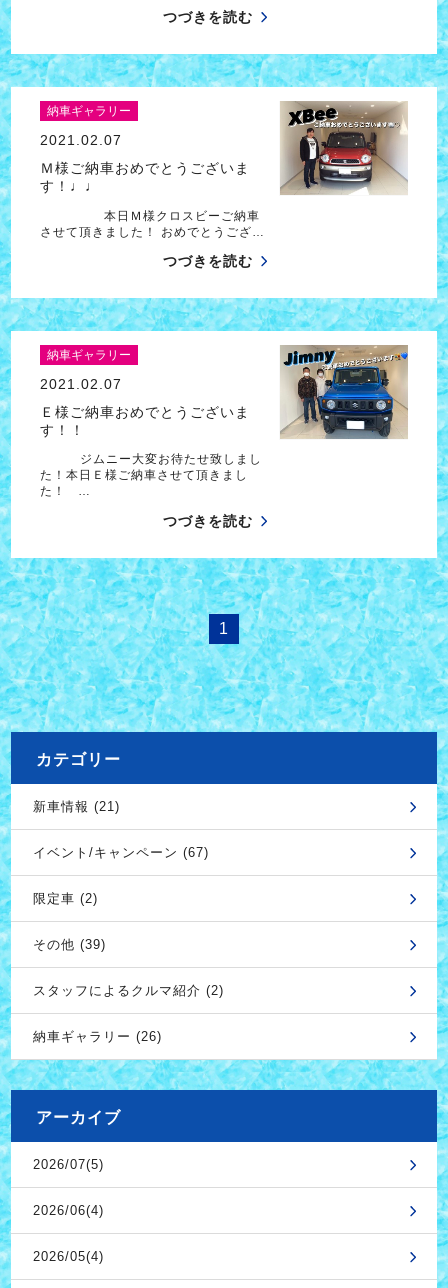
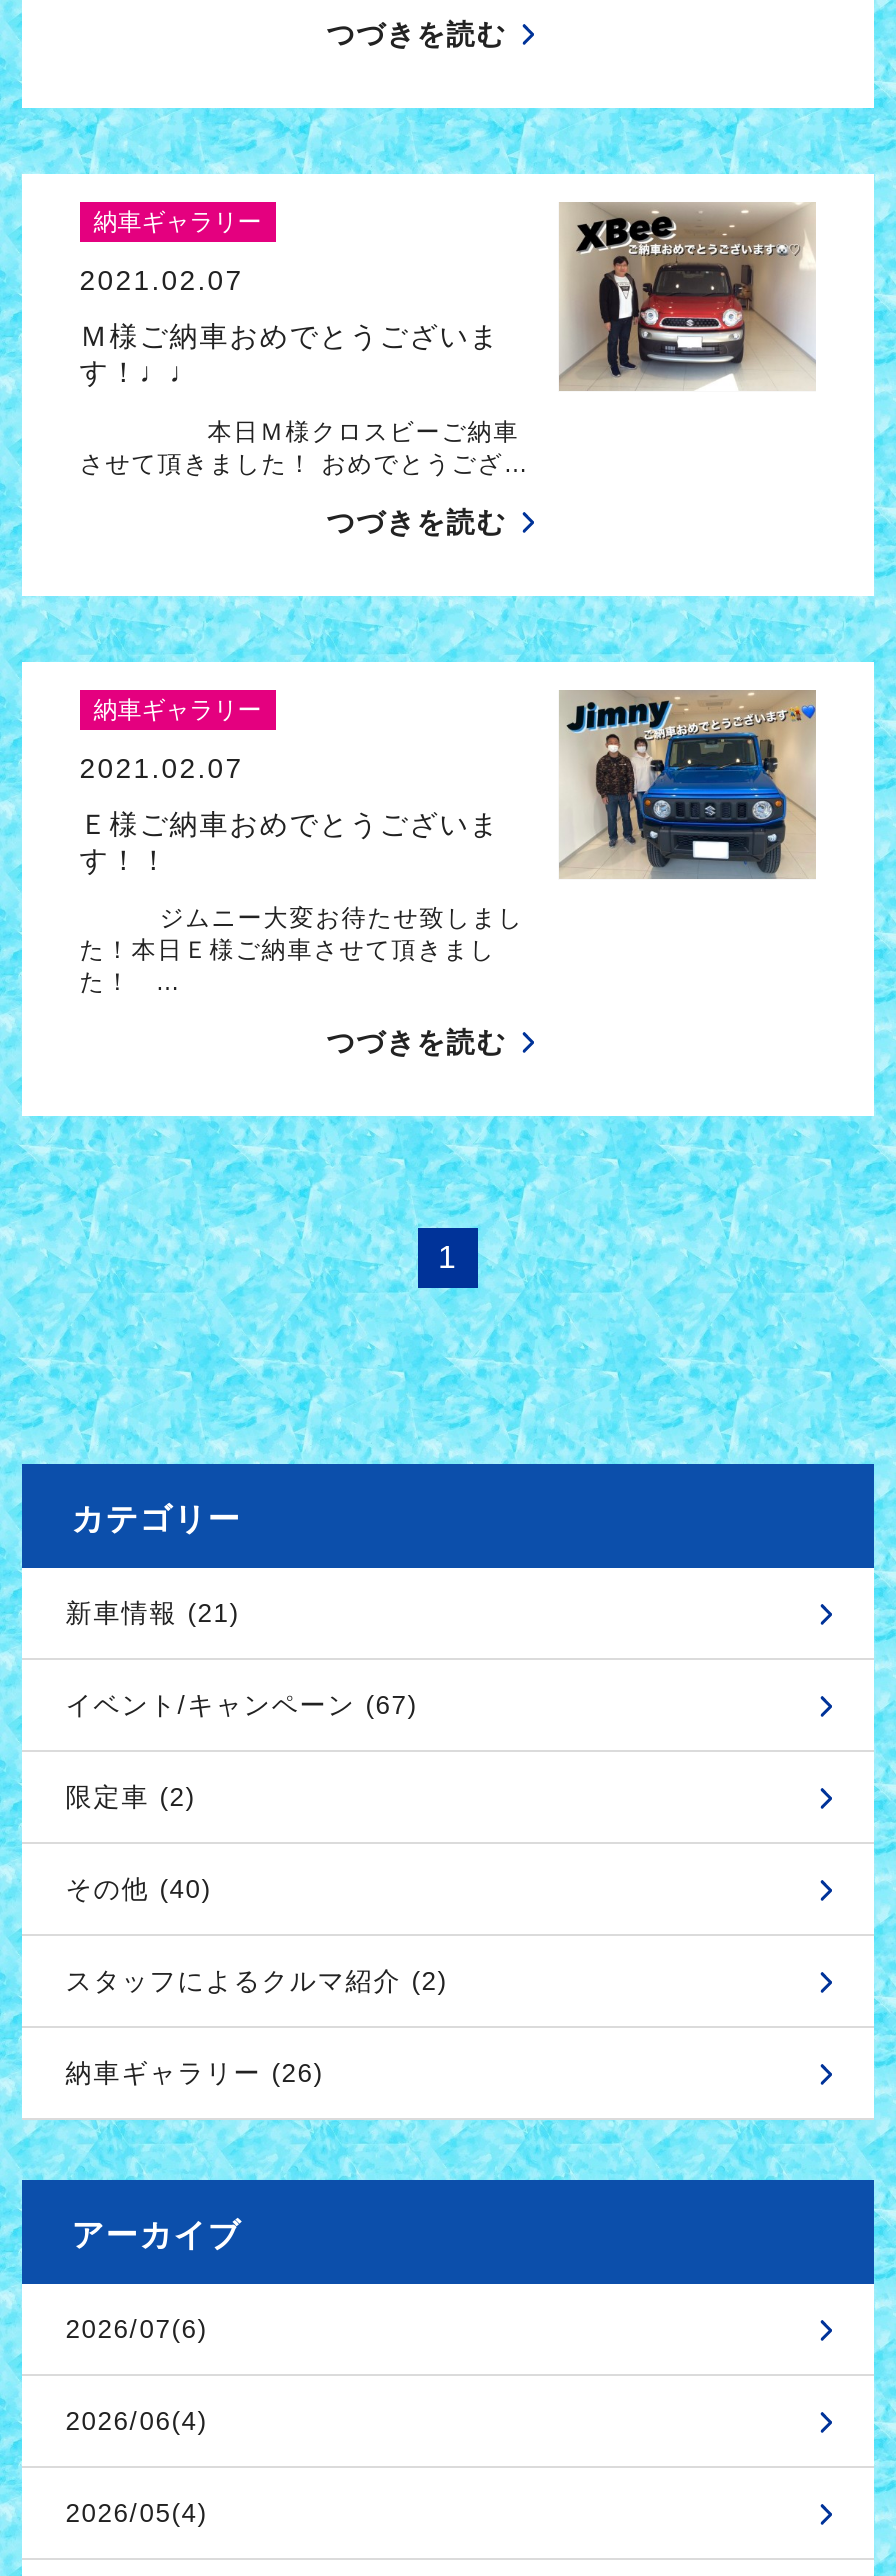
[33,937,106,952] その他 (39) -> [66,1875,212,1905] その他 (40)
[33,1157,104,1172] 2026/07(5) -> [66,2315,208,2345] 2026/07(6)

